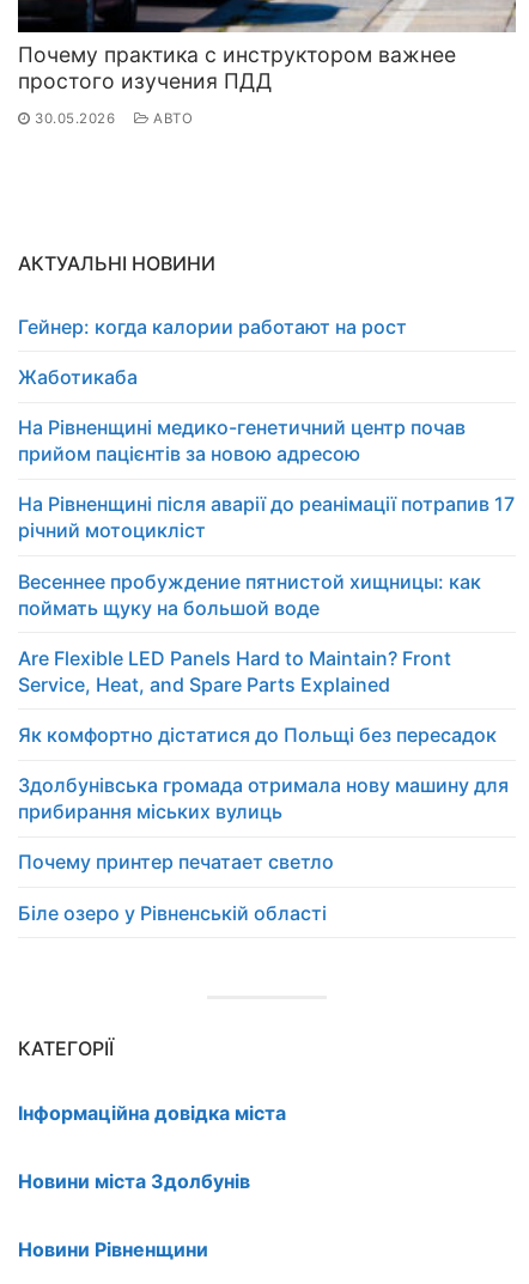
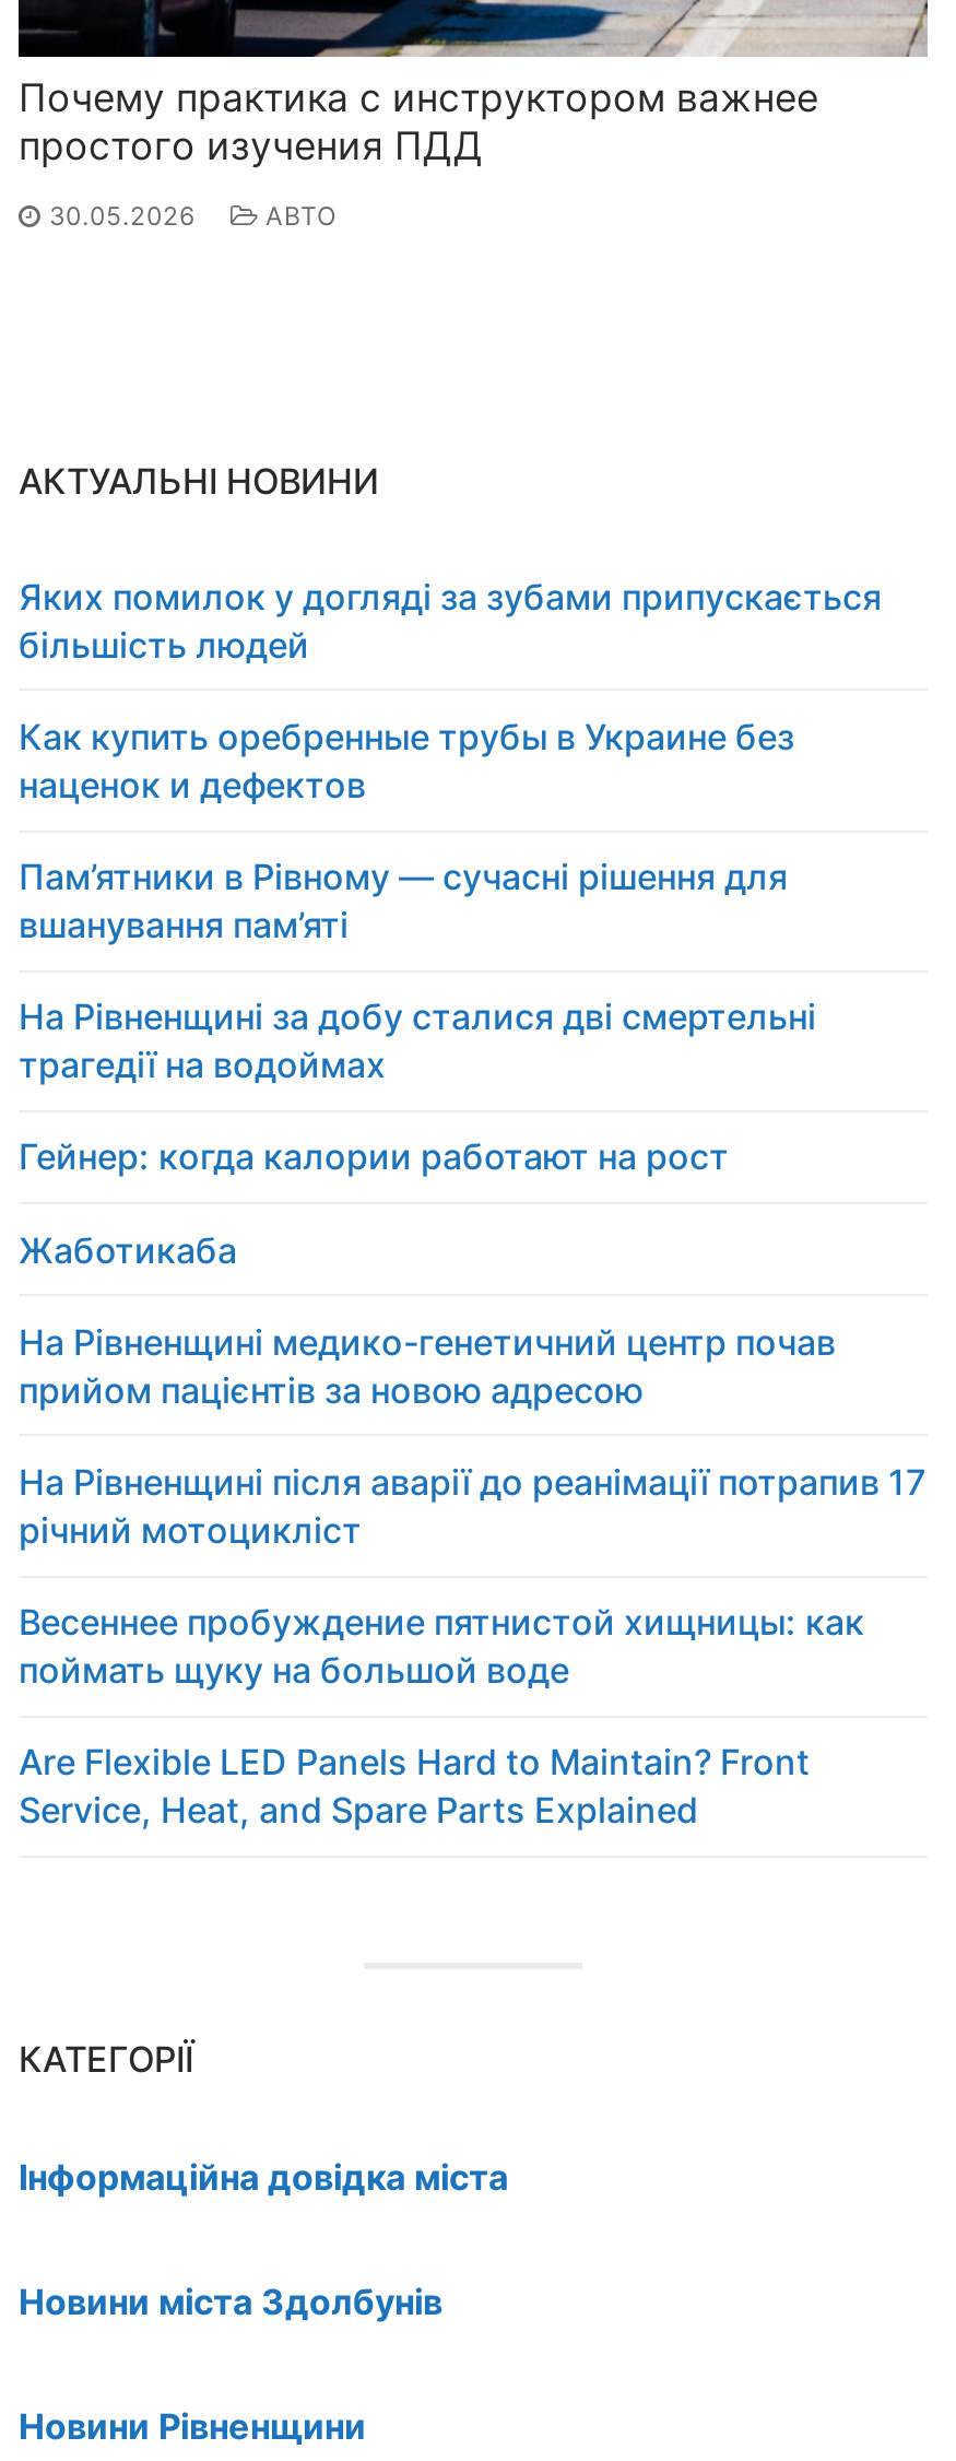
none -> [19,575,882,1087] Яких помилок у догляді за зубами припускається | більшість людей | Как купить оребренные трубы в Украине без | наценок и дефектов | Пам’ятники в Рівному — сучасні рішення для | вшанування пам’яті | На Рівненщині за добу сталися дві смертельні | трагедії на водоймах
moved [18,315,515,696] -> [19,1136,925,1833]: Гейнер: когда калории работают на рост | Жаботикаба | На Рівненщині медико-генетичний центр почав | ... | Are Flexible LED Panels Hard to Maintain? Front | Service, Heat, and Spare Parts Explained
[18,723,509,925] Як комфортно дістатися до Польщі без пересадок | Здолбунівська громада отримала нову машину для | прибирання міських вулиць | Почему принтер печатает светло | Біле озеро у Рівненській області -> none

